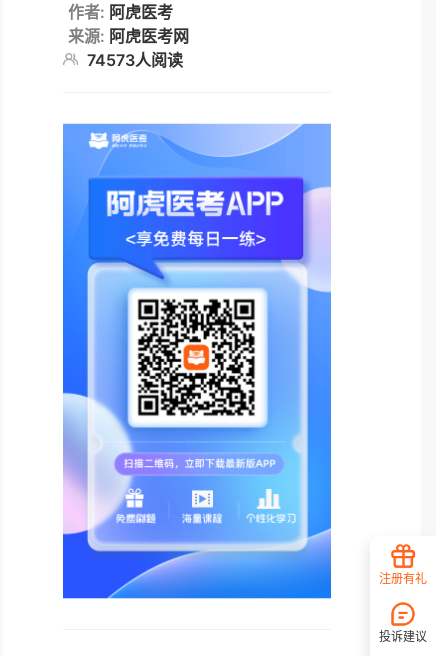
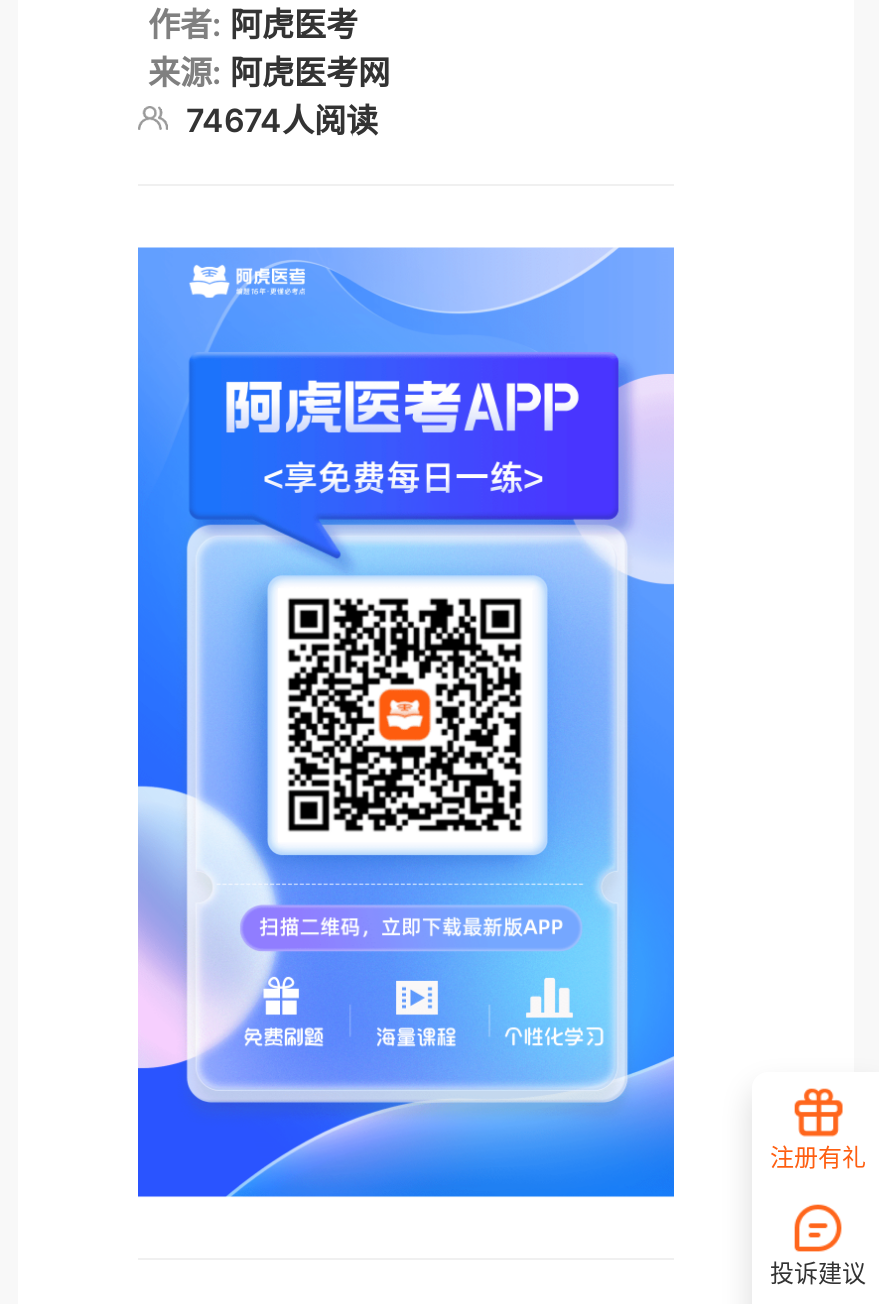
[87,50,183,70] 74573人阅读 -> [186,100,378,140] 74674人阅读

